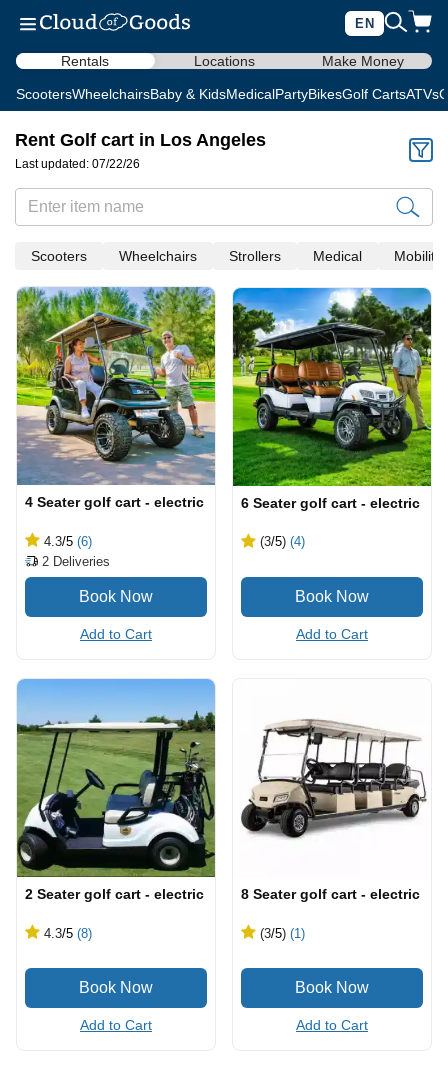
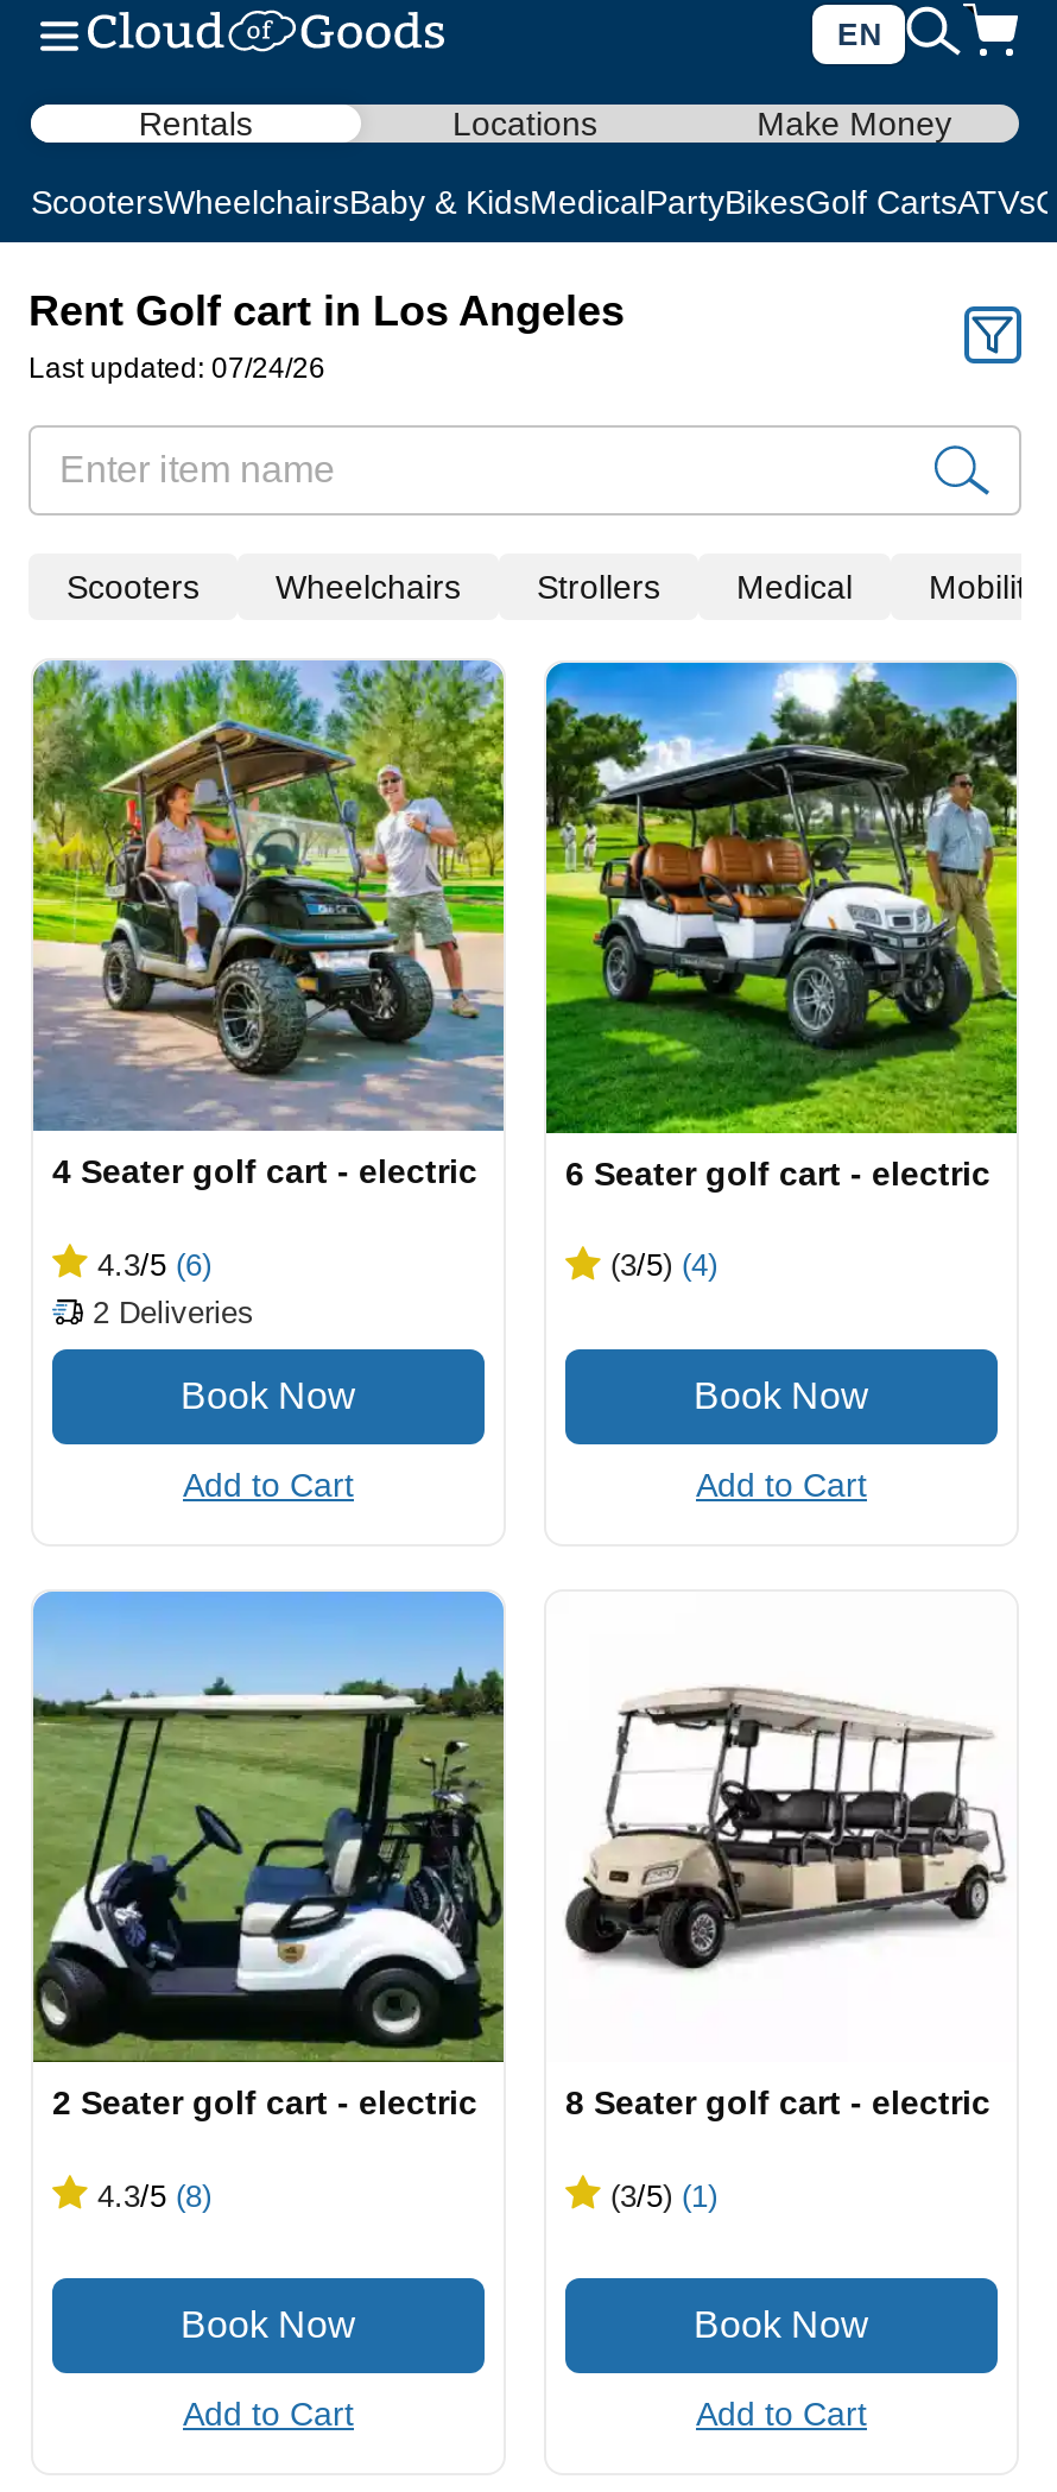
[15,157,140,171] Last updated: 07/22/26 -> [29,352,325,385] Last updated: 07/24/26

